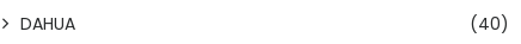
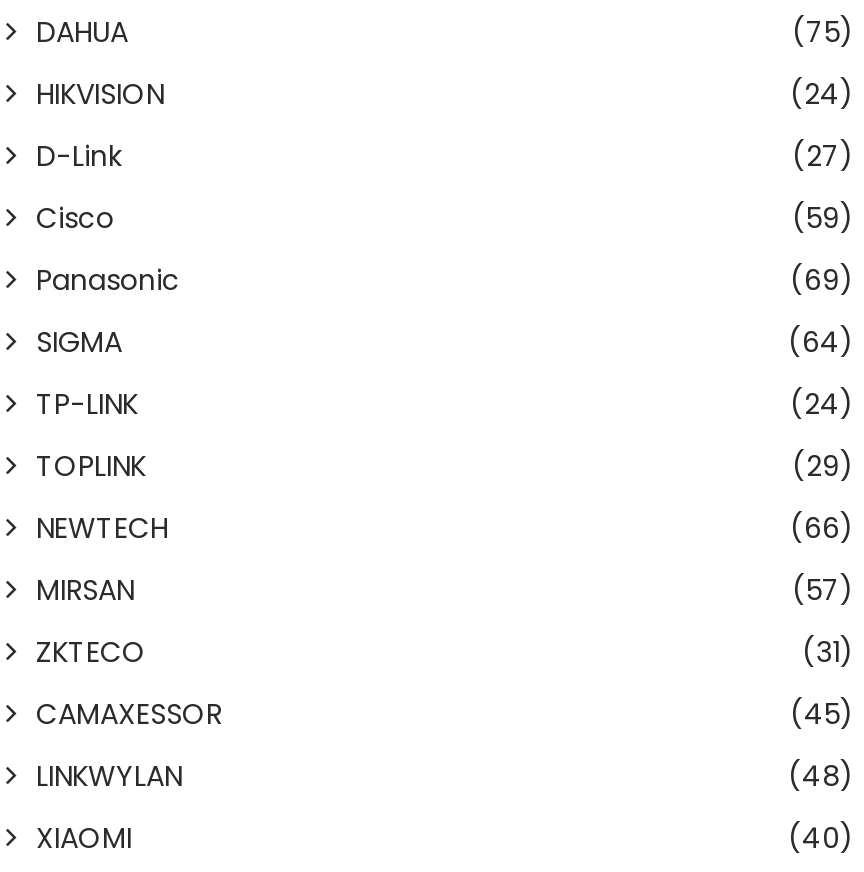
none -> [36,12,854,858] (75) | HIKVISION | (24) | D-Link | (27) | Cisco | (59) | Panasonic | (69) | SIGMA | (64) | TP-LINK | (24) | TOPLINK | (29) | NEWTECH | (66) | MIRSAN | (57) | ZKTECO | (31) | CAMAXESSOR | (45) | LINKWYLAN | (48) | XIAOMI

